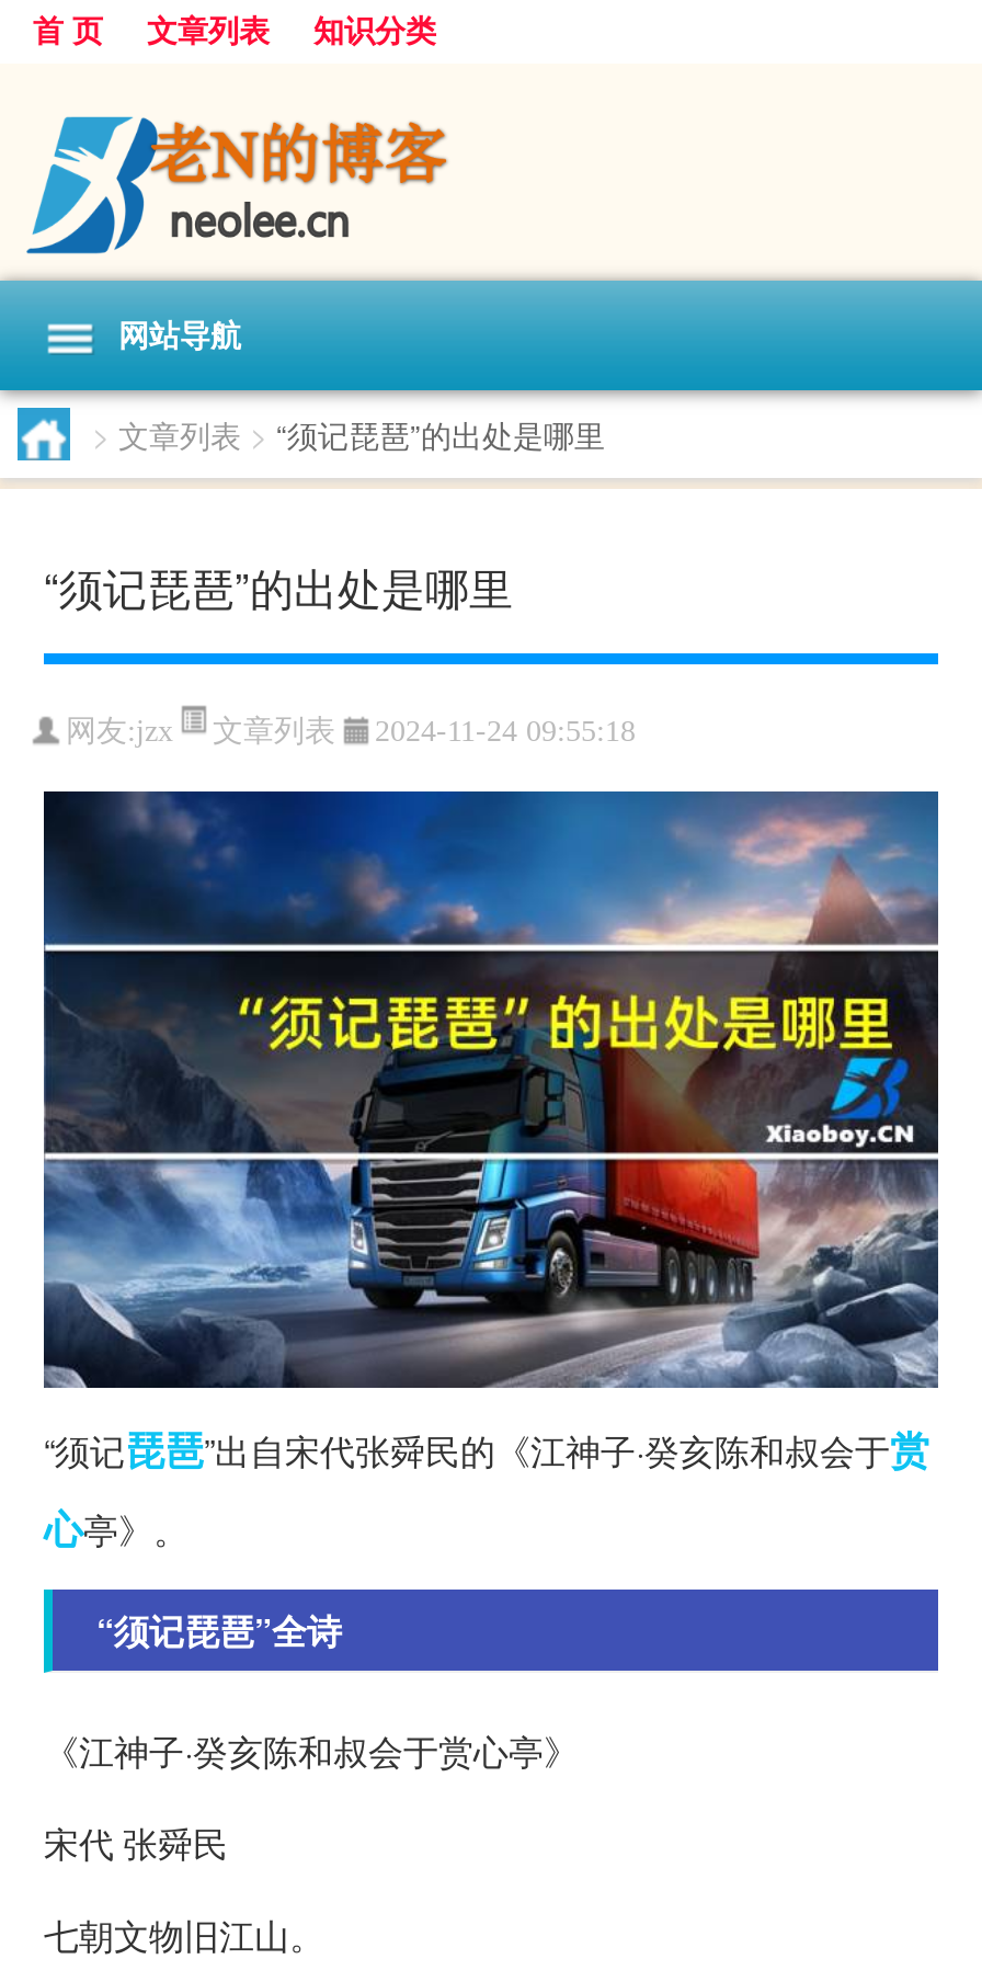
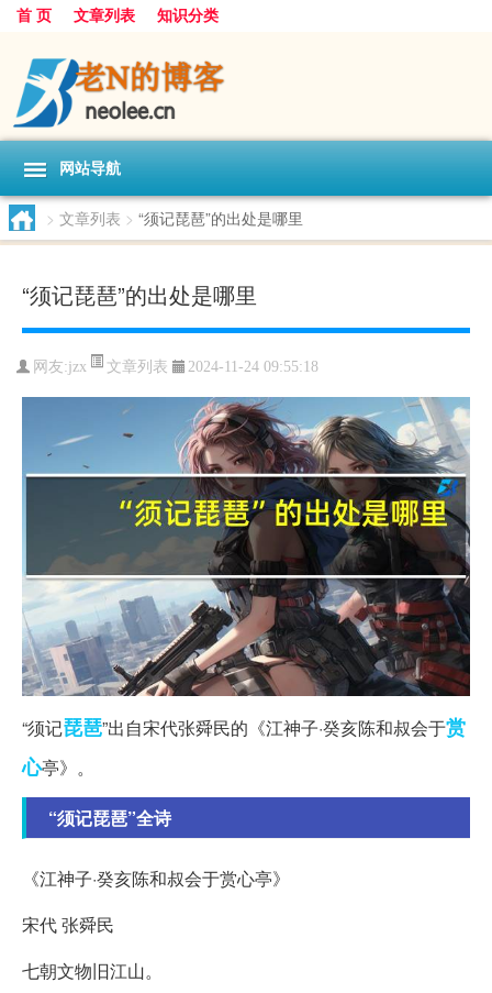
[42,789,940,1390] [image] -> [21,396,471,697] [image]

